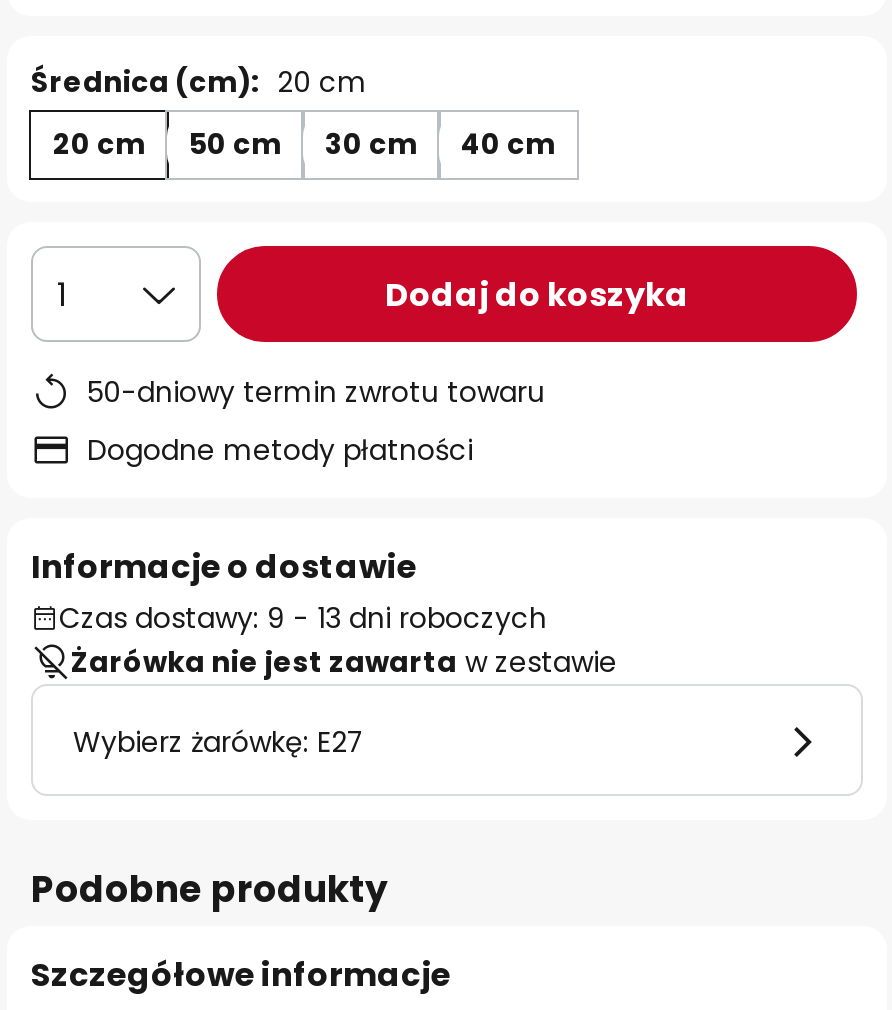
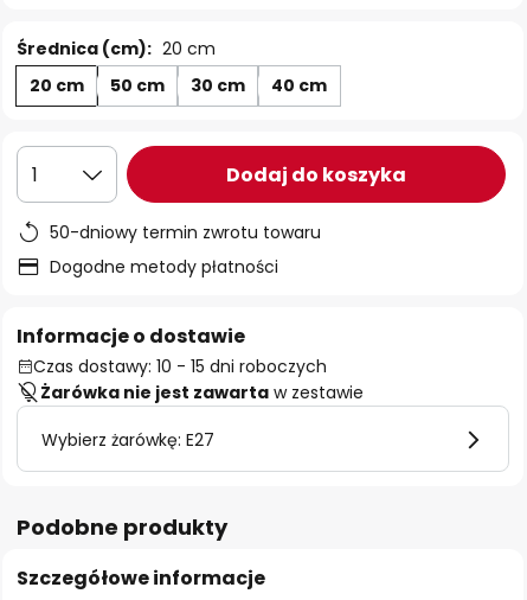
[59,598,547,638] Czas dostawy: 9 - 13 dni roboczych -> [33,355,327,378] Czas dostawy: 10 - 15 dni roboczych

